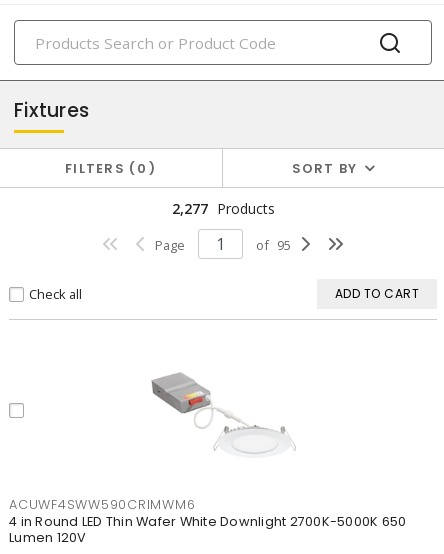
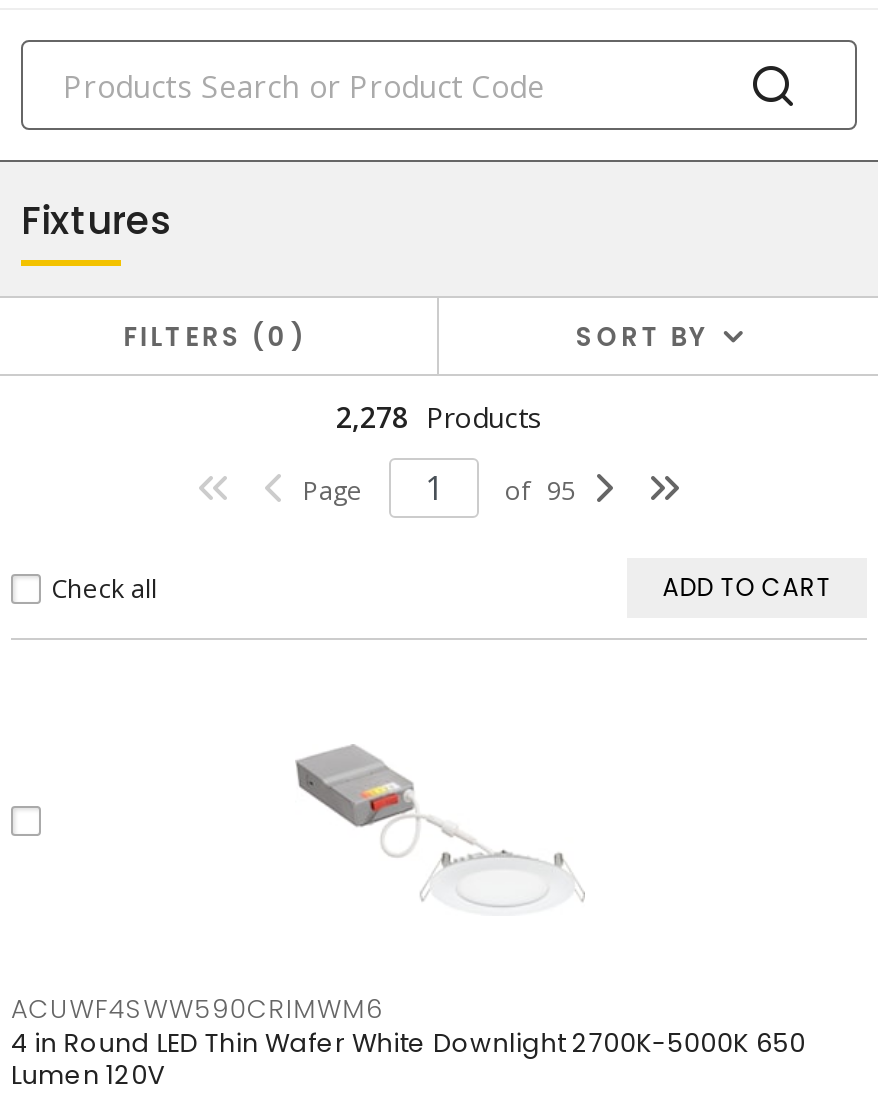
[171,199,274,218] 2,277 Products -> [336,398,542,436] 2,278 Products

